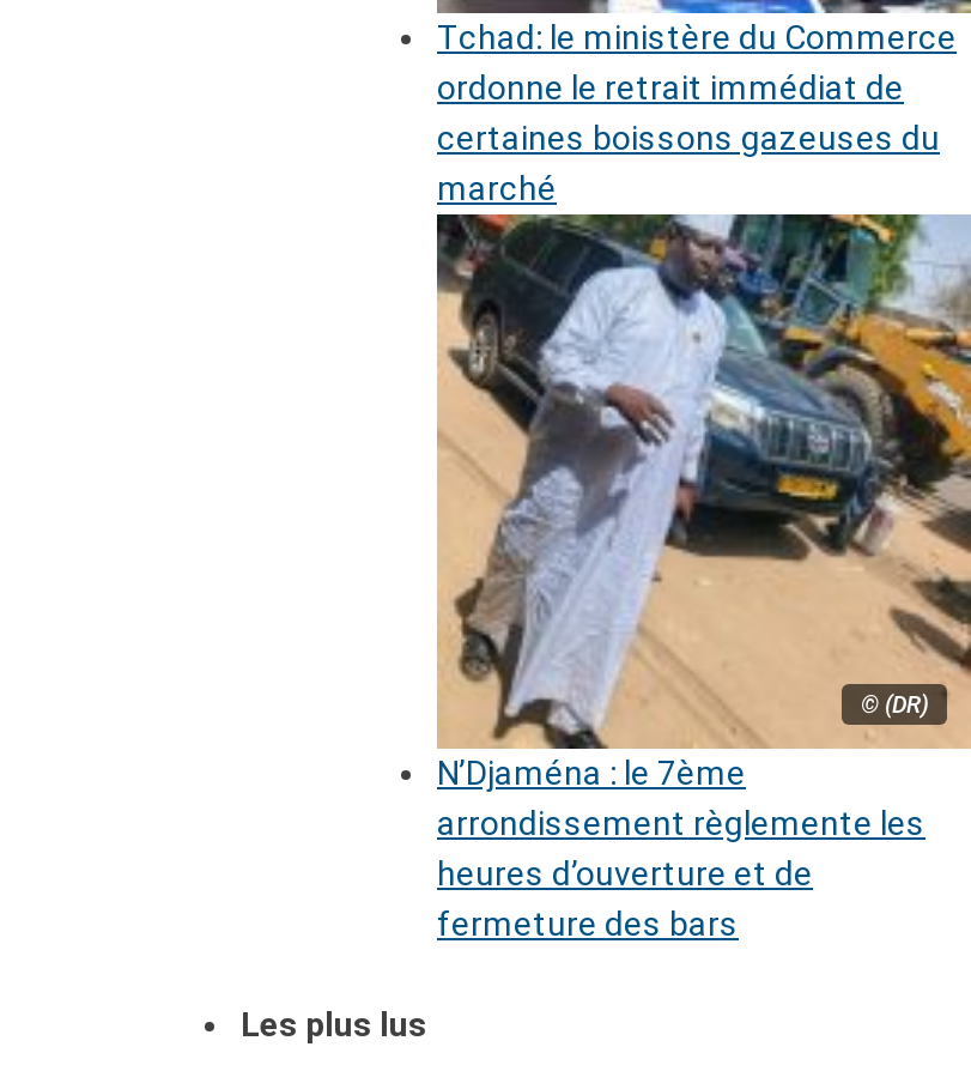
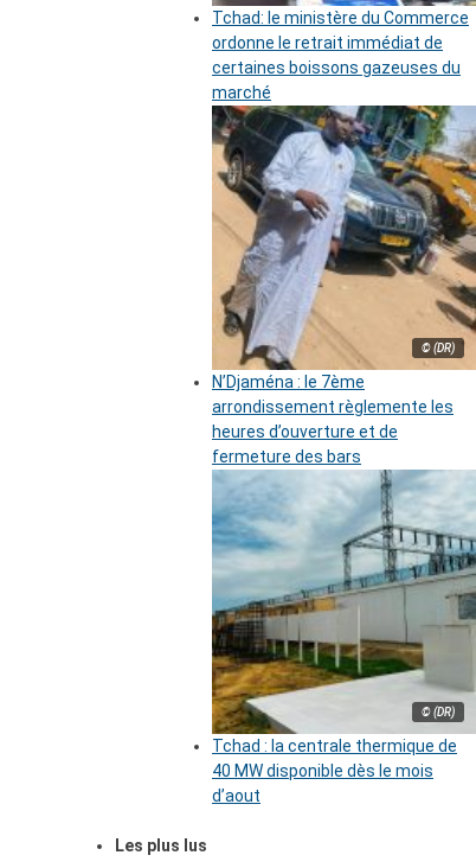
none -> [211,468,472,806] [image] | © (DR) | Tchad : la centrale thermique de | 40 MW disponible dès le mois | d’aout

